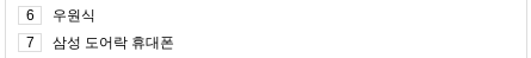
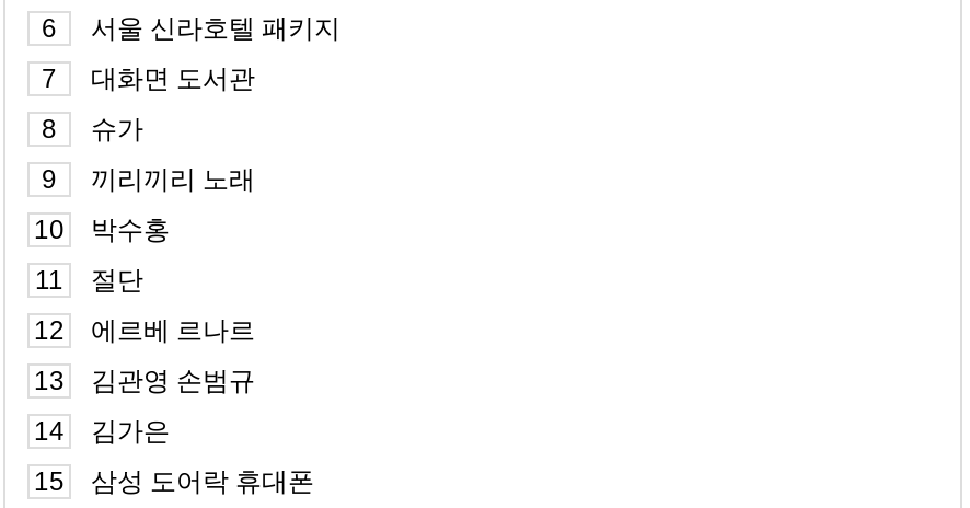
[53,7,95,24] 우원식 -> [91,13,340,44] 서울 신라호텔 패키지
none -> [34,63,255,497] 대화면 도서관 | 8 | 슈가 | 9 | 끼리끼리 노래 | 10 | 박수홍 | 11 | 절단 | 12 | 에르베 르나르 | 13 | 김관영 손범규 | 14 | 김가은 | 15

